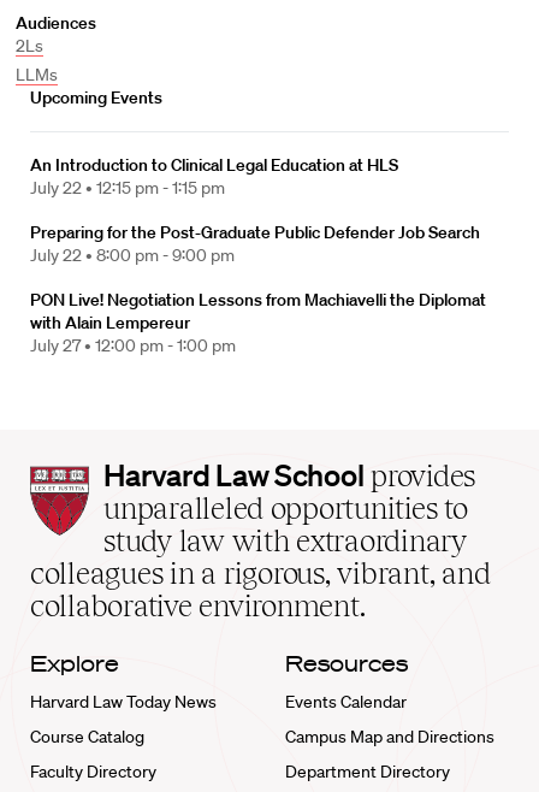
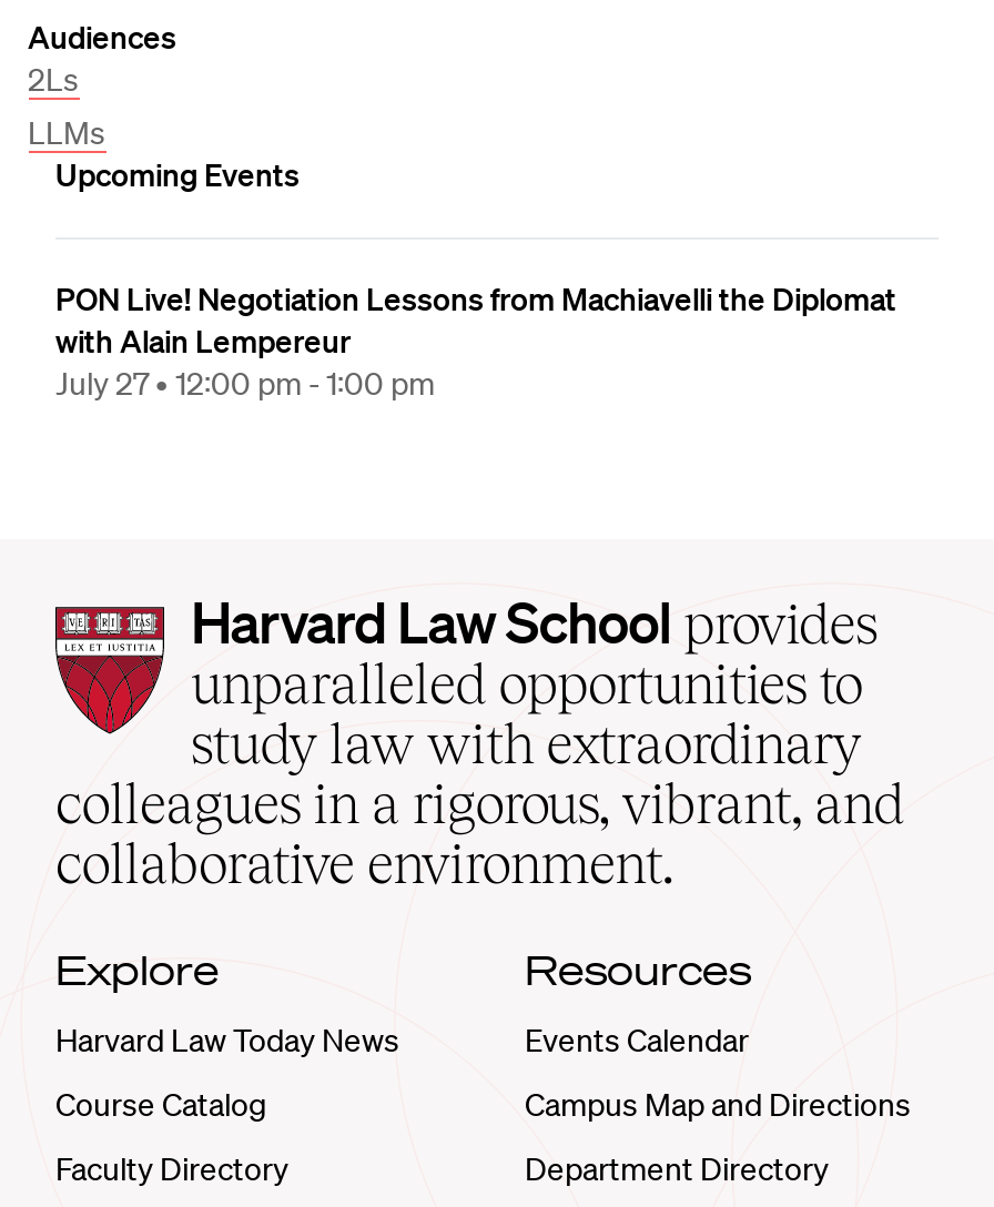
[30,154,480,266] An Introduction to Clinical Legal Education at HLS | July 22 • 12:15 pm - 1:15 pm | Preparing for the Post-Graduate Public Defender Job Search | July 22 • 8:00 pm - 9:00 pm -> none

